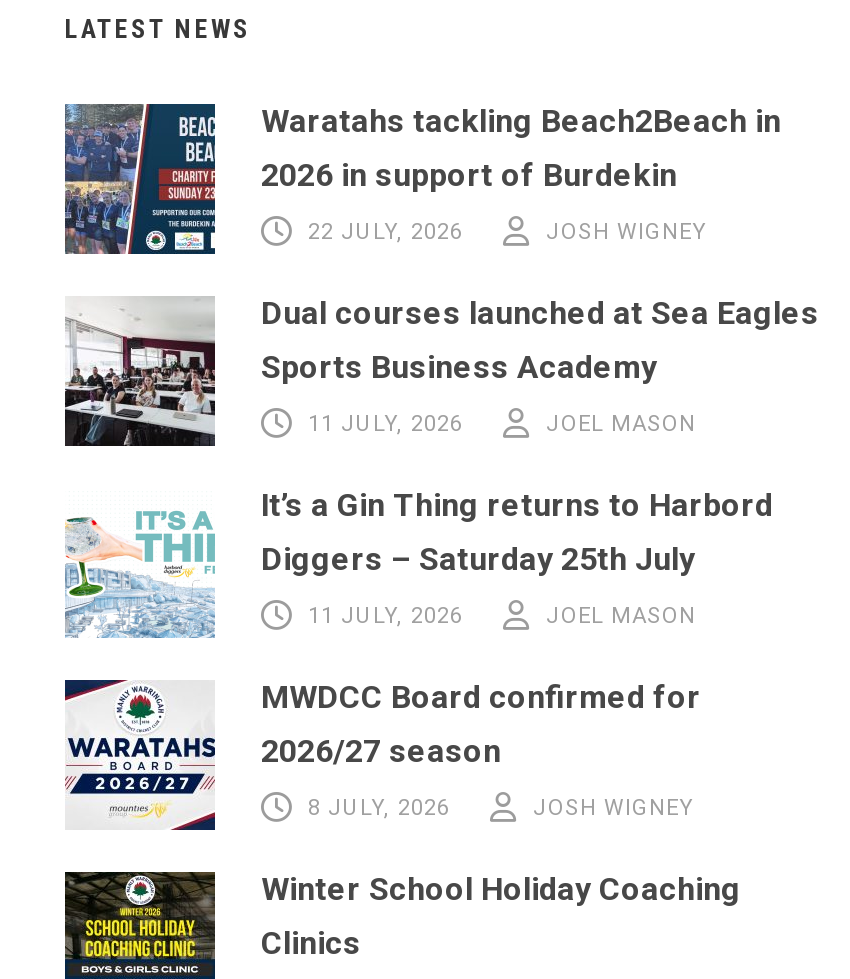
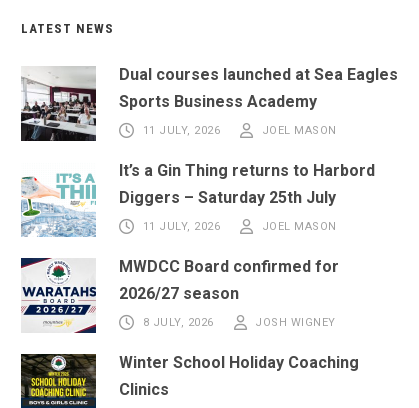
[63,101,781,257] [image] | Waratahs tackling Beach2Beach in | 2026 in support of Burdekin | 22 JULY, 2026 | JOSH WIGNEY -> none

